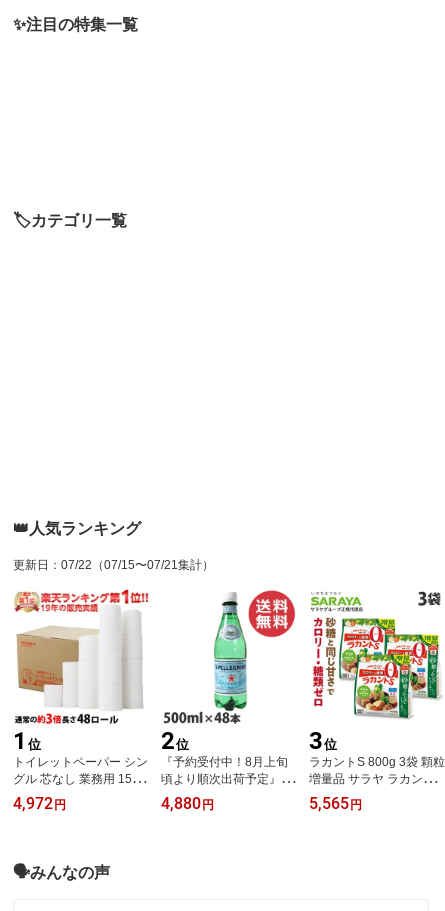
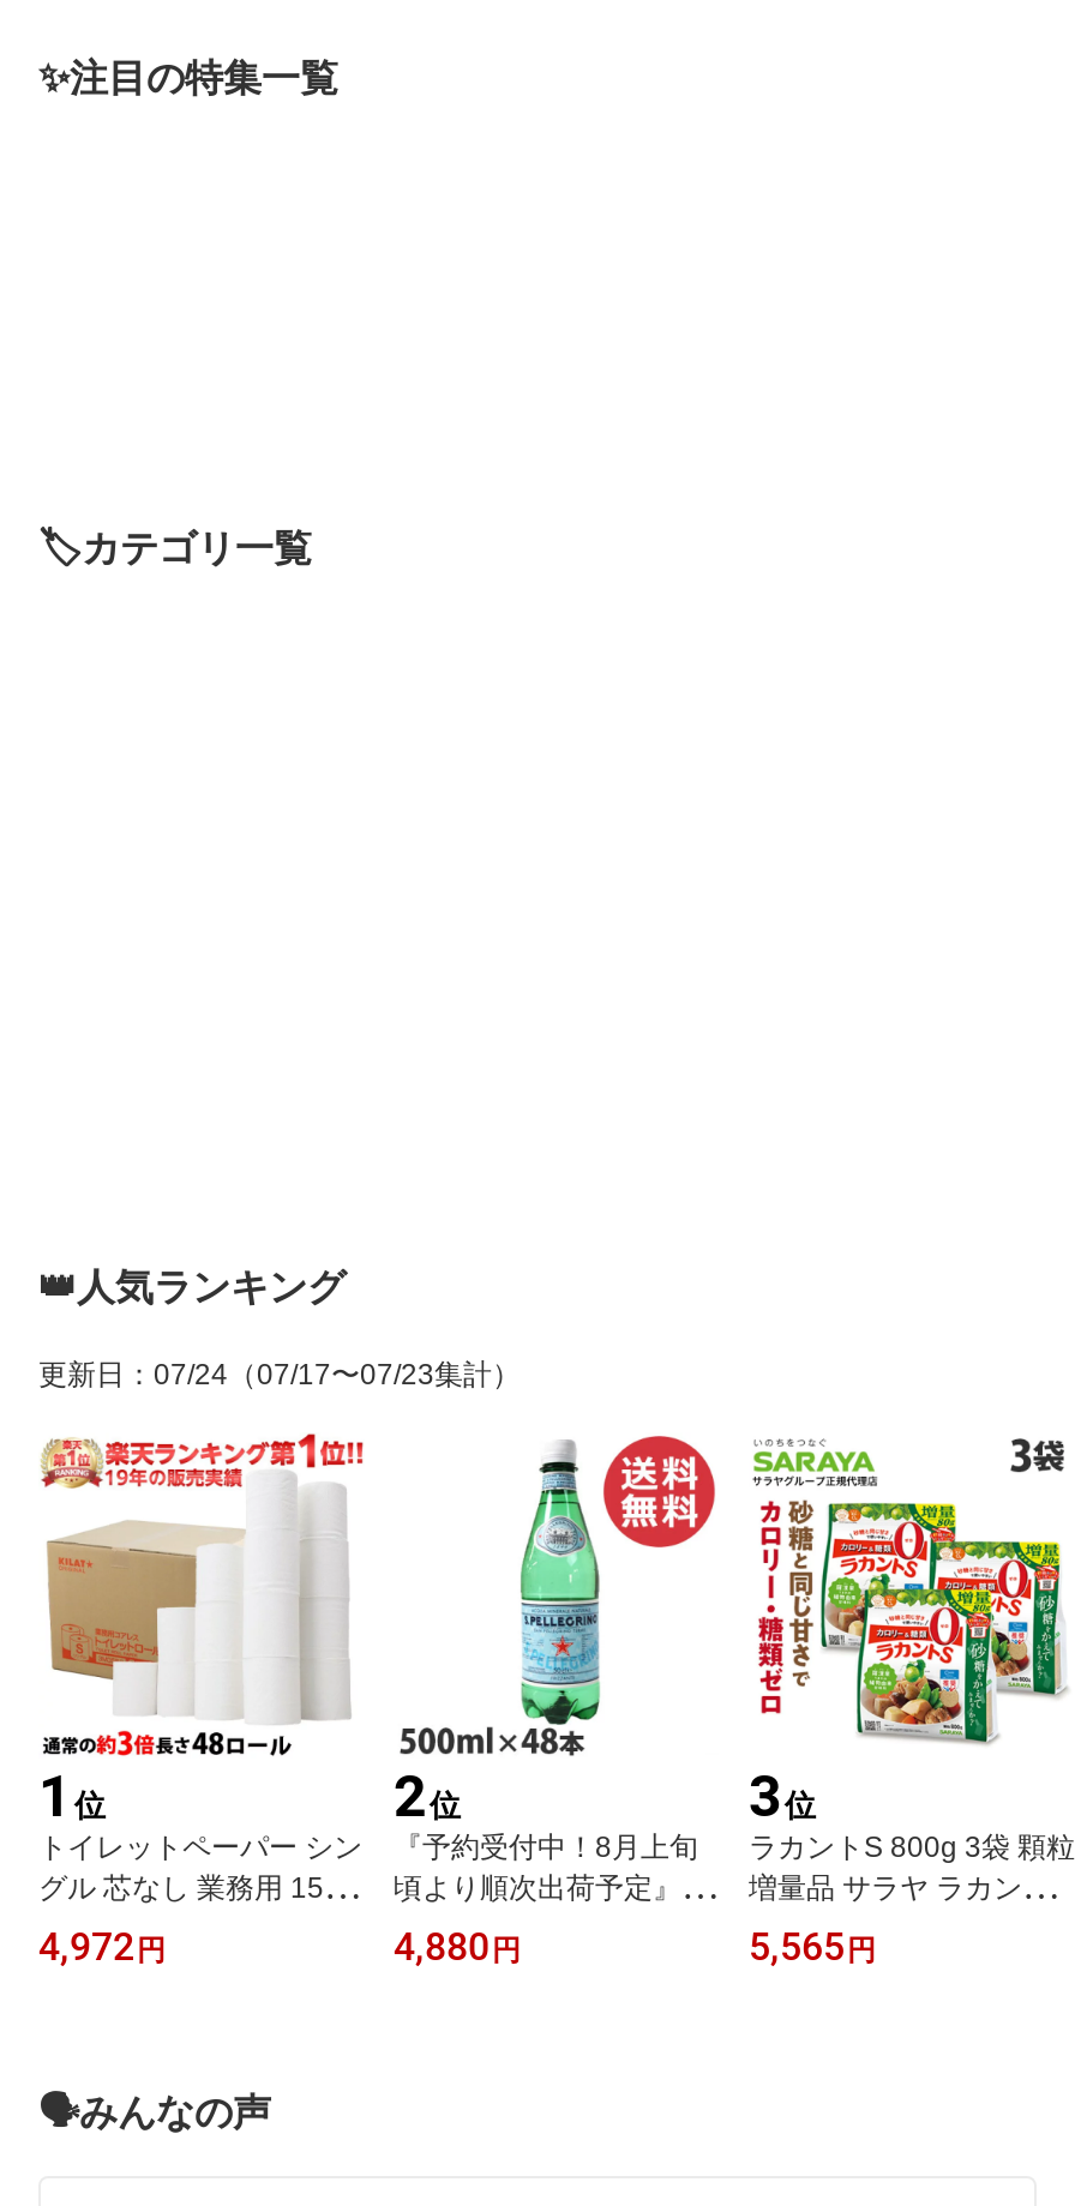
[13,558,214,572] 更新日：07/22（07/15〜07/21集計） -> [38,1359,521,1392] 更新日：07/24（07/17〜07/23集計）

